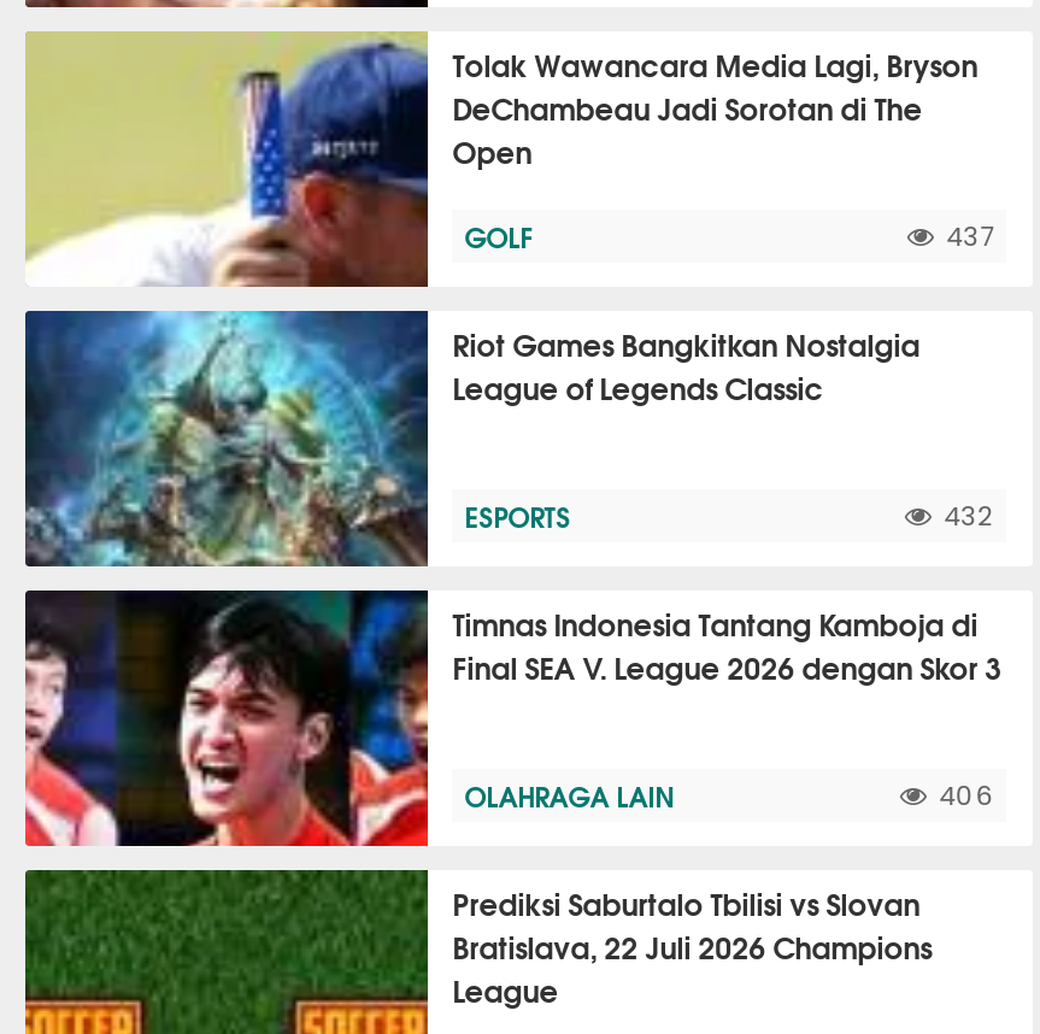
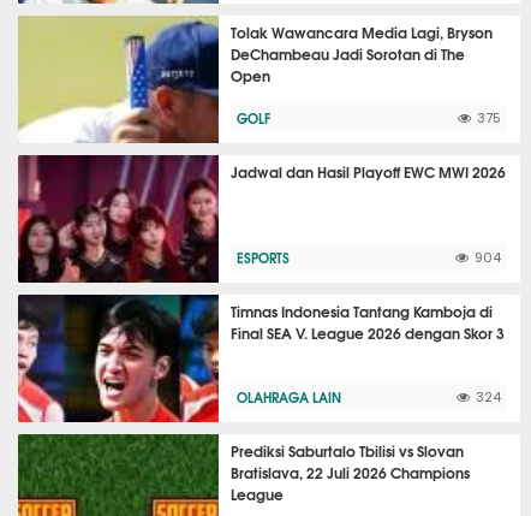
[946,224,994,251] 437 -> [477,112,501,125] 375
[23,309,920,569] [image] | Riot Games Bangkitkan Nostalgia | League of Legends Classic -> [17,154,506,284] [image] | Jadwal dan Hasil Playoff EWC MWI 2026
[944,504,994,530] 432 -> [475,251,501,265] 904
[939,783,994,810] 406 -> [476,391,501,404] 324

